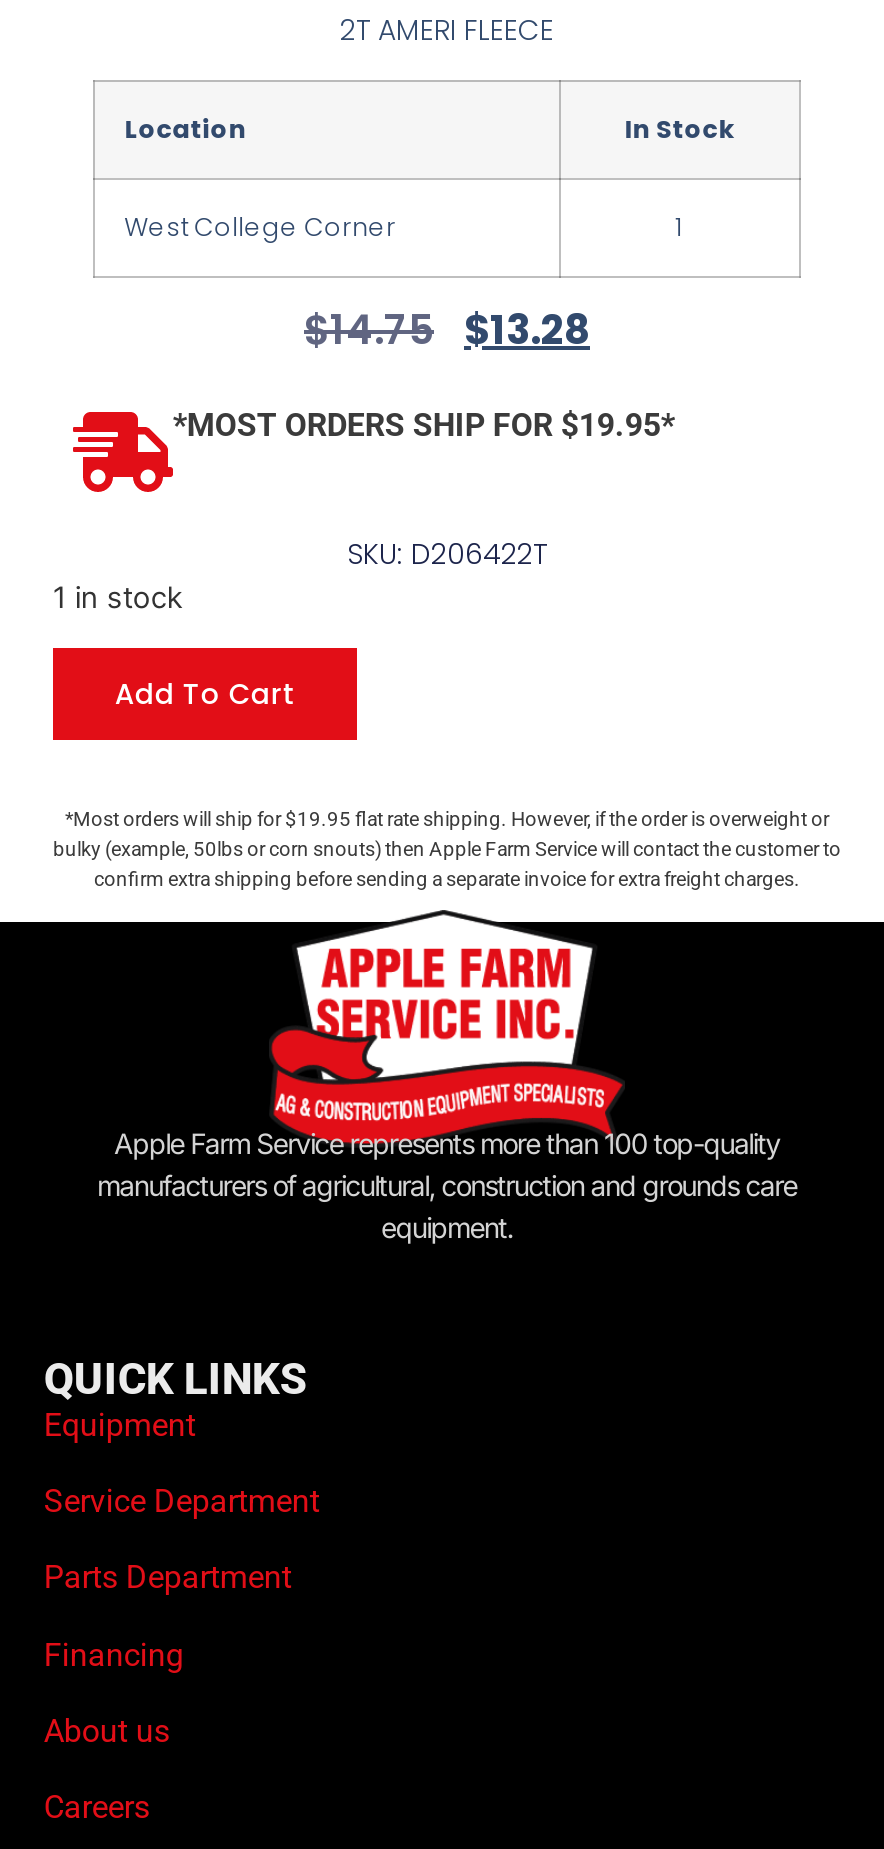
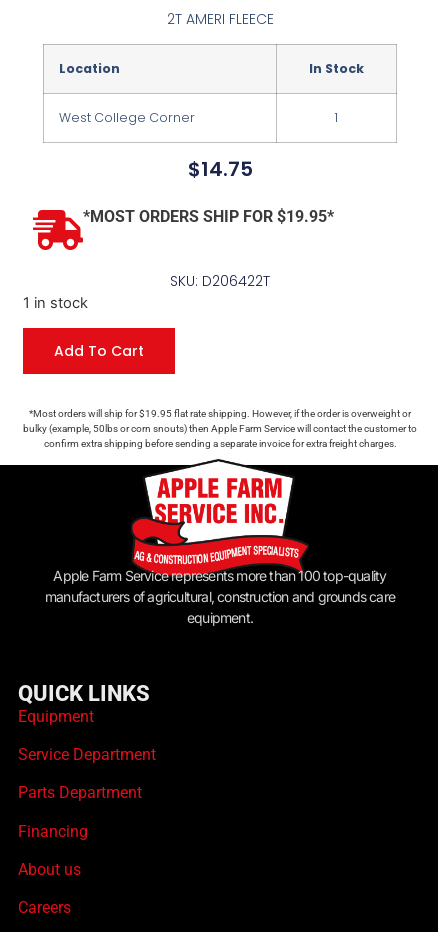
[304,302,590,358] $14.75 $13.28 -> [187,155,252,183] $14.75

